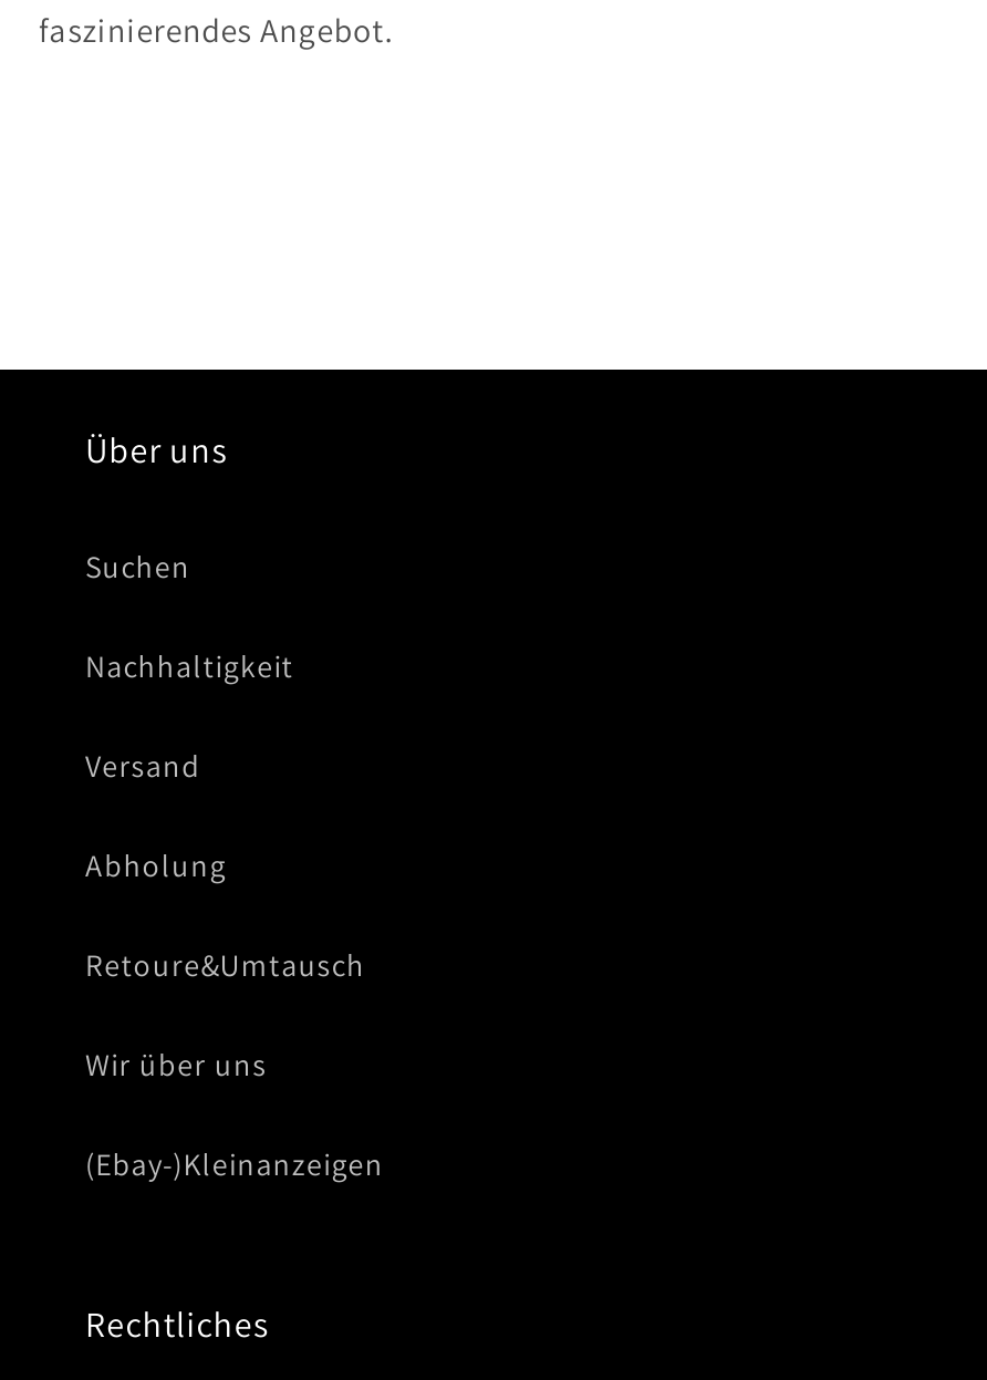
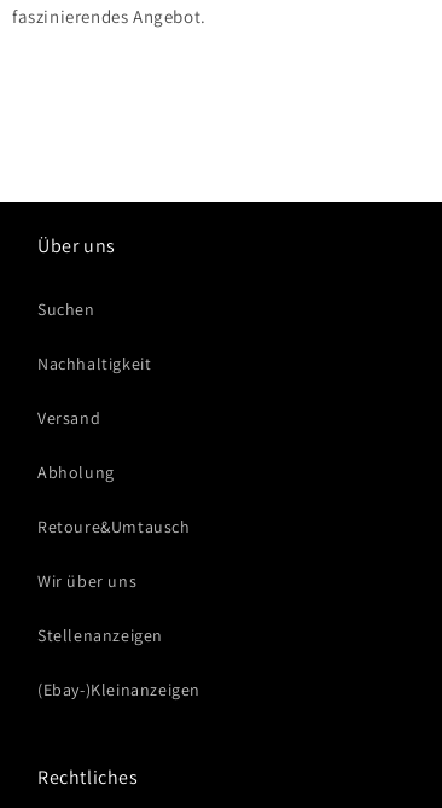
none -> [37,625,163,646] Stellenanzeigen

